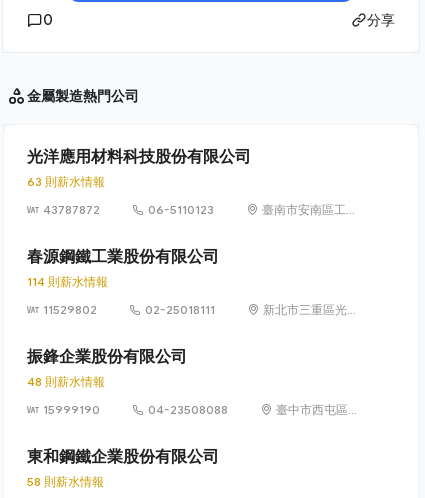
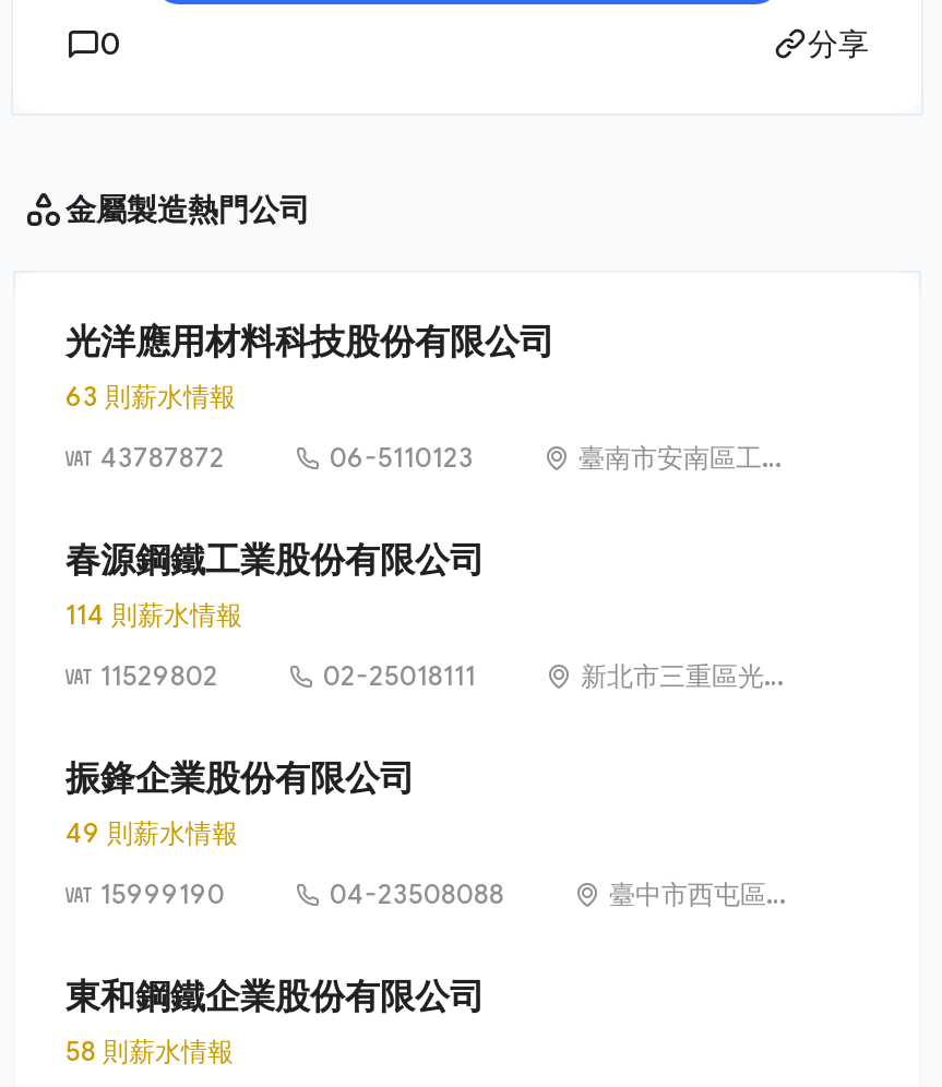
[27,374,105,389] 48 則薪水情報 -> [65,817,238,849] 49 則薪水情報

